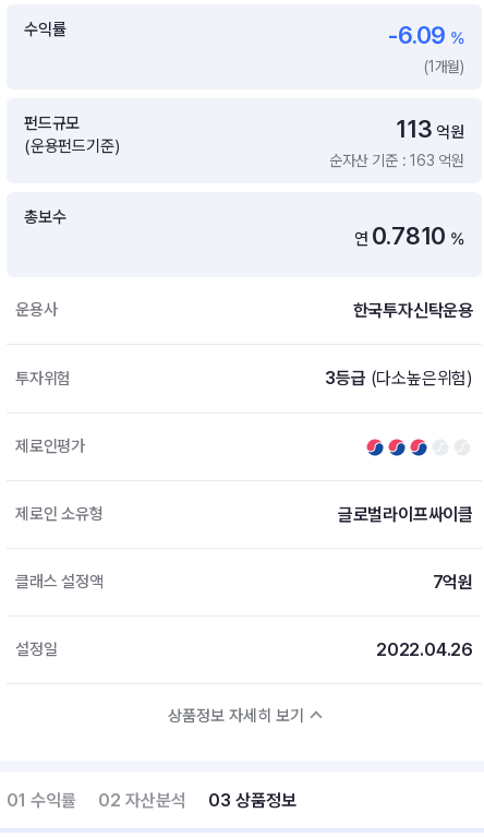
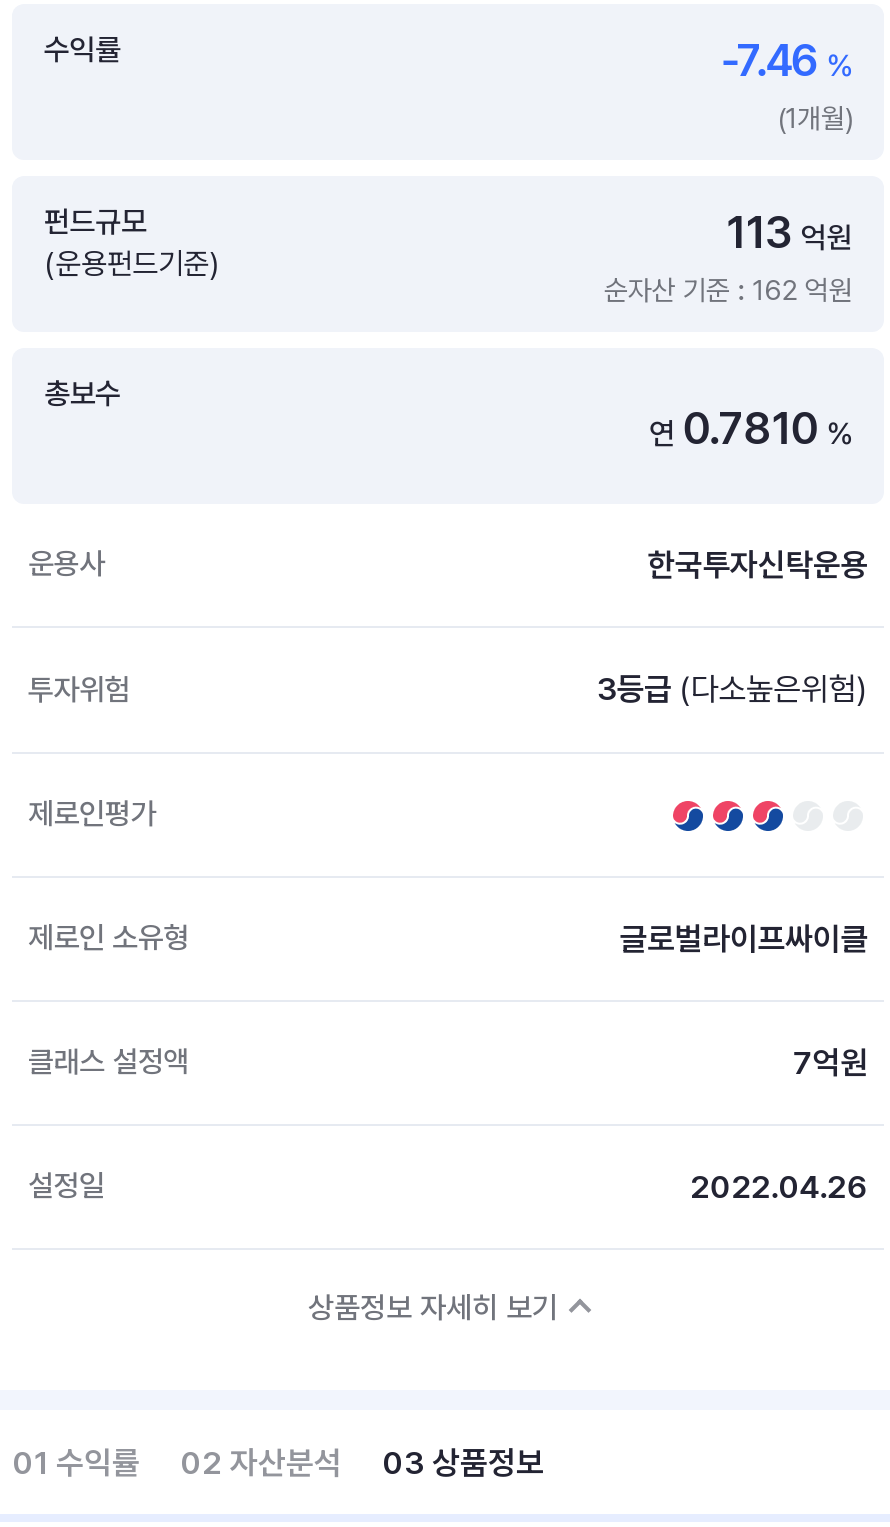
[388,20,464,49] -6.09 % -> [720,33,852,85] -7.46 %
[329,151,464,169] 순자산 기준 : 163 억원 -> [604,273,852,305] 순자산 기준 : 162 억원

